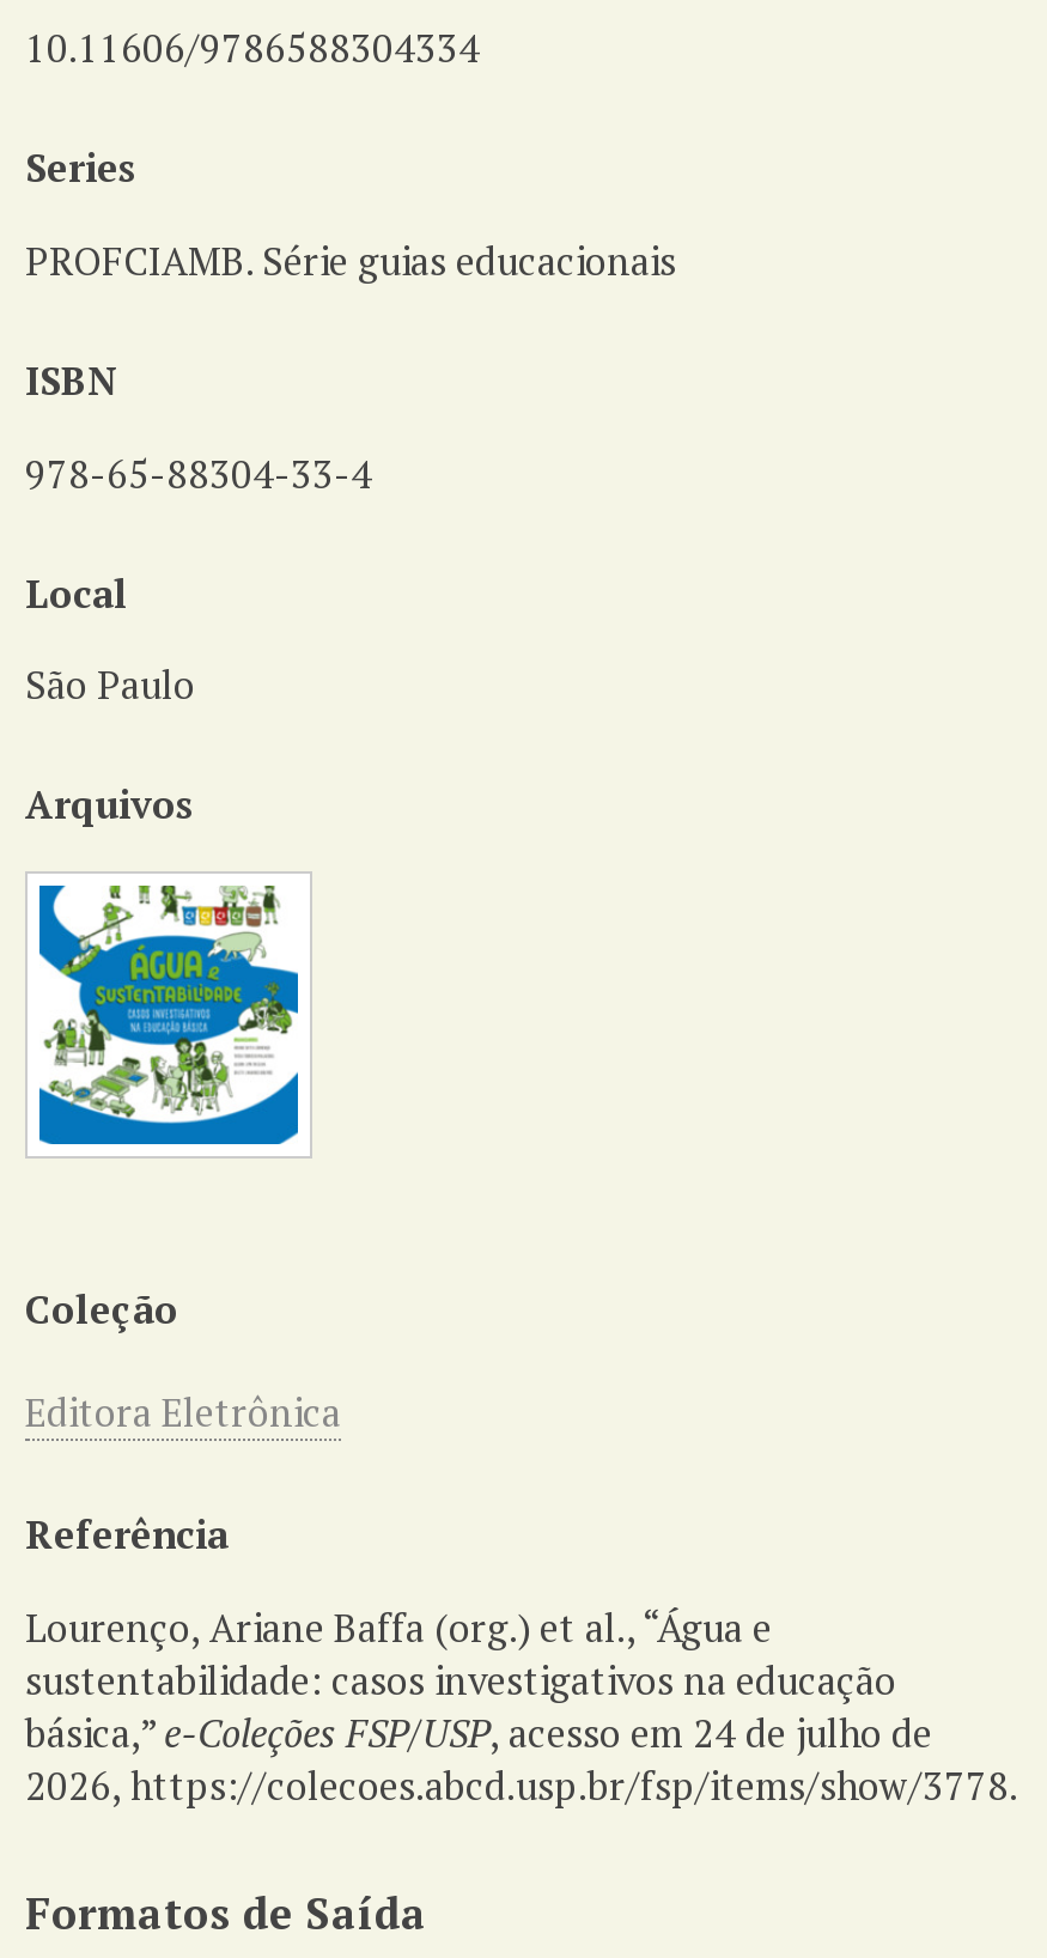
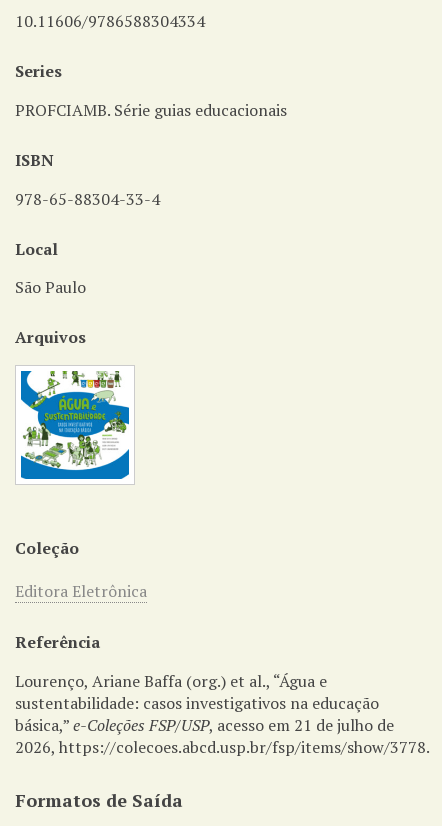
[25,1707,932,1759] básica,” e-Coleções FSP/USP, acesso em 24 de julho de -> [15,714,394,736] básica,” e-Coleções FSP/USP, acesso em 21 de julho de

